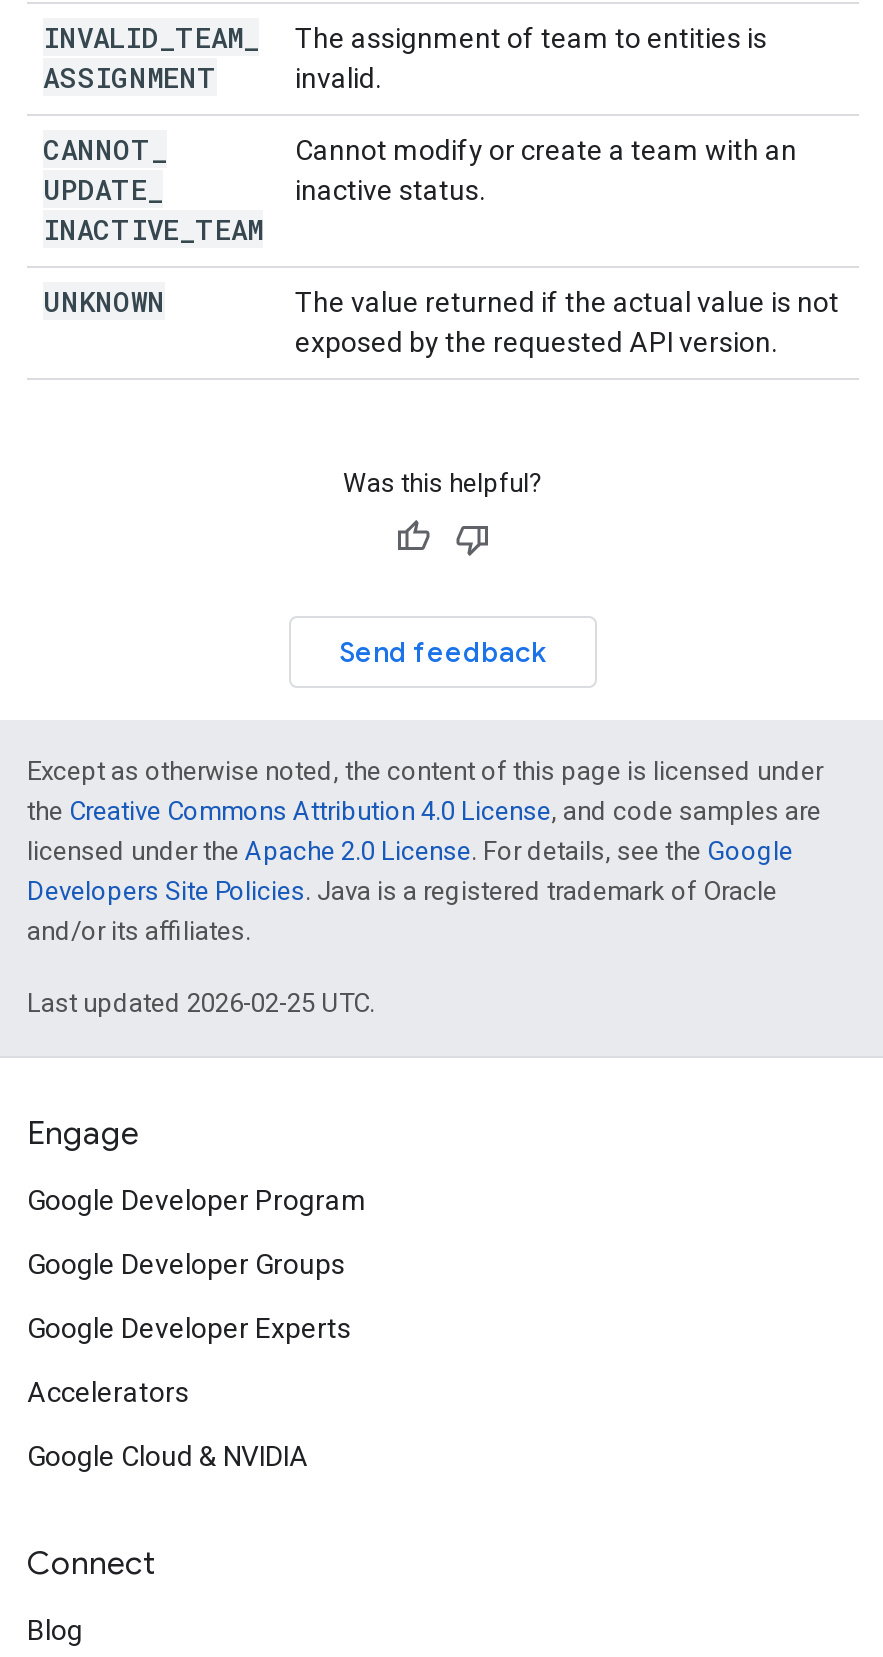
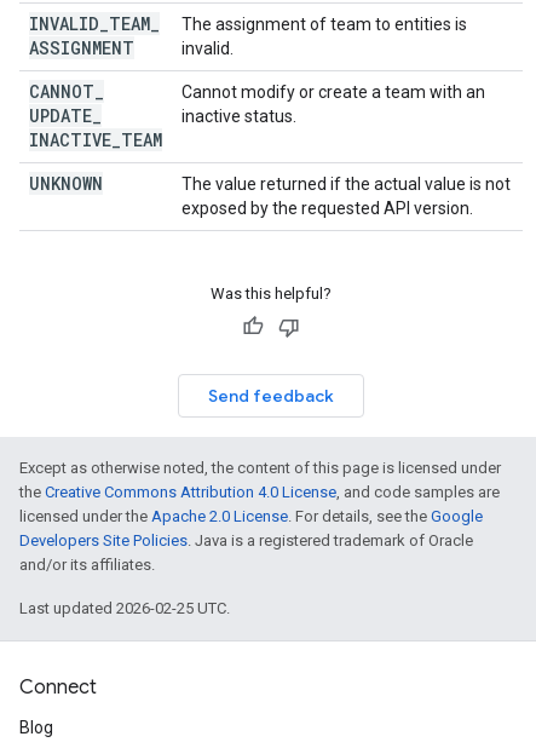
[27,1114,367,1472] Engage | Google Developer Program | Google Developer Groups | Google Developer Experts | Accelerators | Google Cloud & NVIDIA -> none

